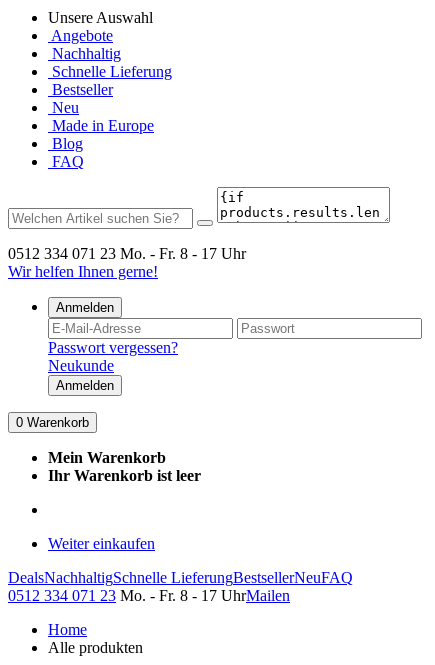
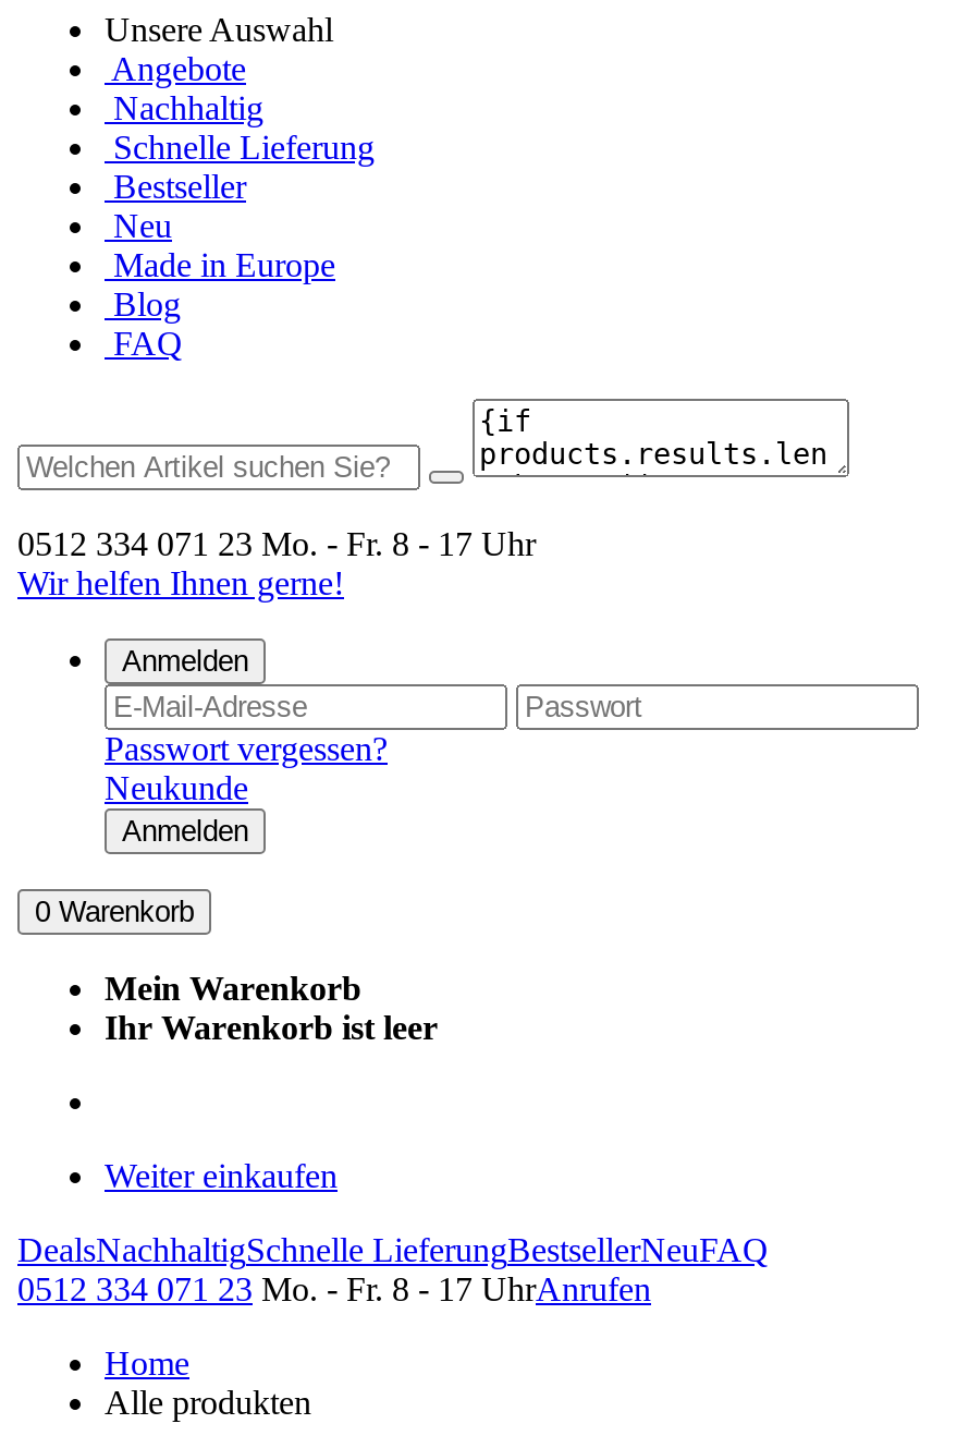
[8,587,290,604] 0512 334 071 23 Mo. - Fr. 8 - 17 UhrMailen -> [17,1270,651,1307] 0512 334 071 23 Mo. - Fr. 8 - 17 UhrAnrufen

